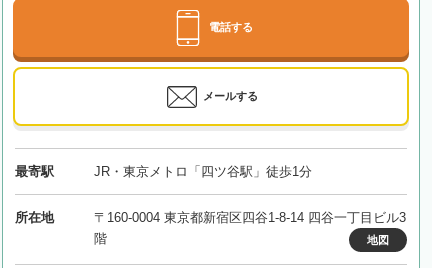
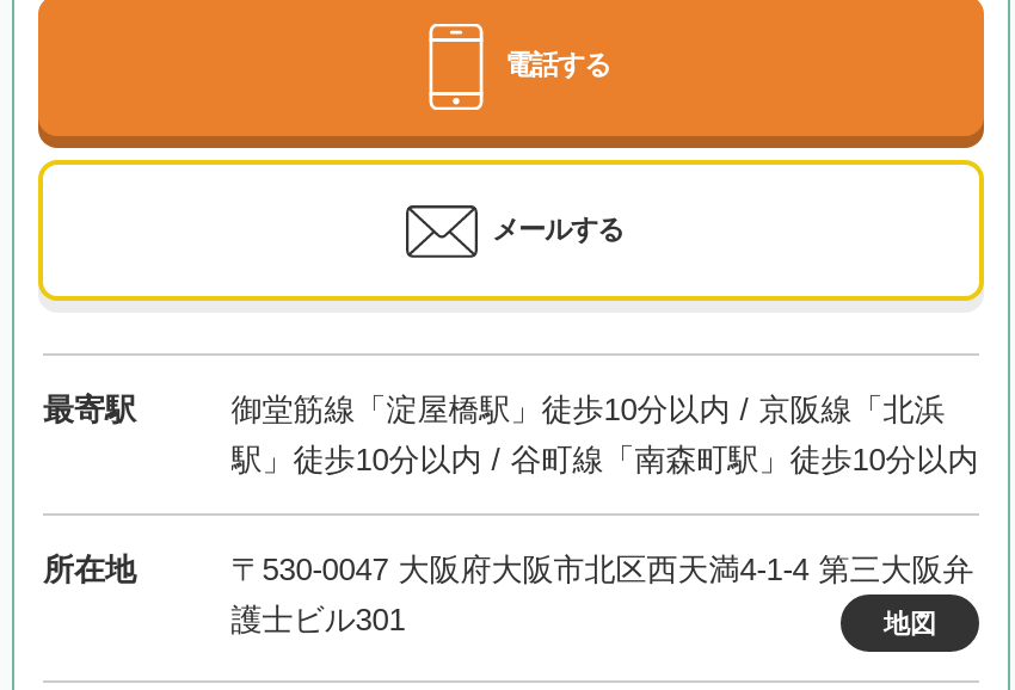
[94,164,312,179] JR・東京メトロ「四ツ谷駅」徒歩1分 -> [231,391,978,477] 御堂筋線「淀屋橋駅」徒歩10分以内 / 京阪線「北浜 | 駅」徒歩10分以内 / 谷町線「南森町駅」徒歩10分以内
[94,210,406,246] 〒160-0004 東京都新宿区四谷1-8-14 四谷一丁目ビル3 | 階 -> [231,551,974,637] 〒530-0047 大阪府大阪市北区西天満4-1-4 第三大阪弁 | 護士ビル301

